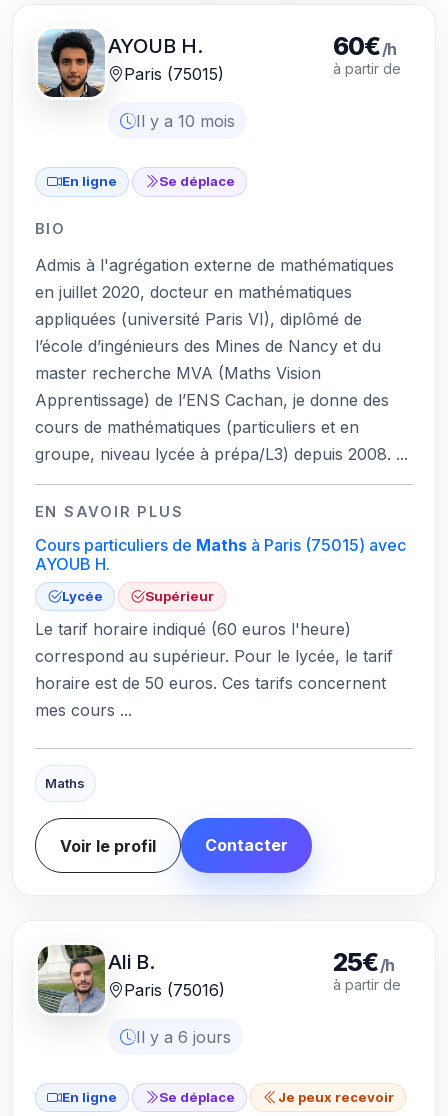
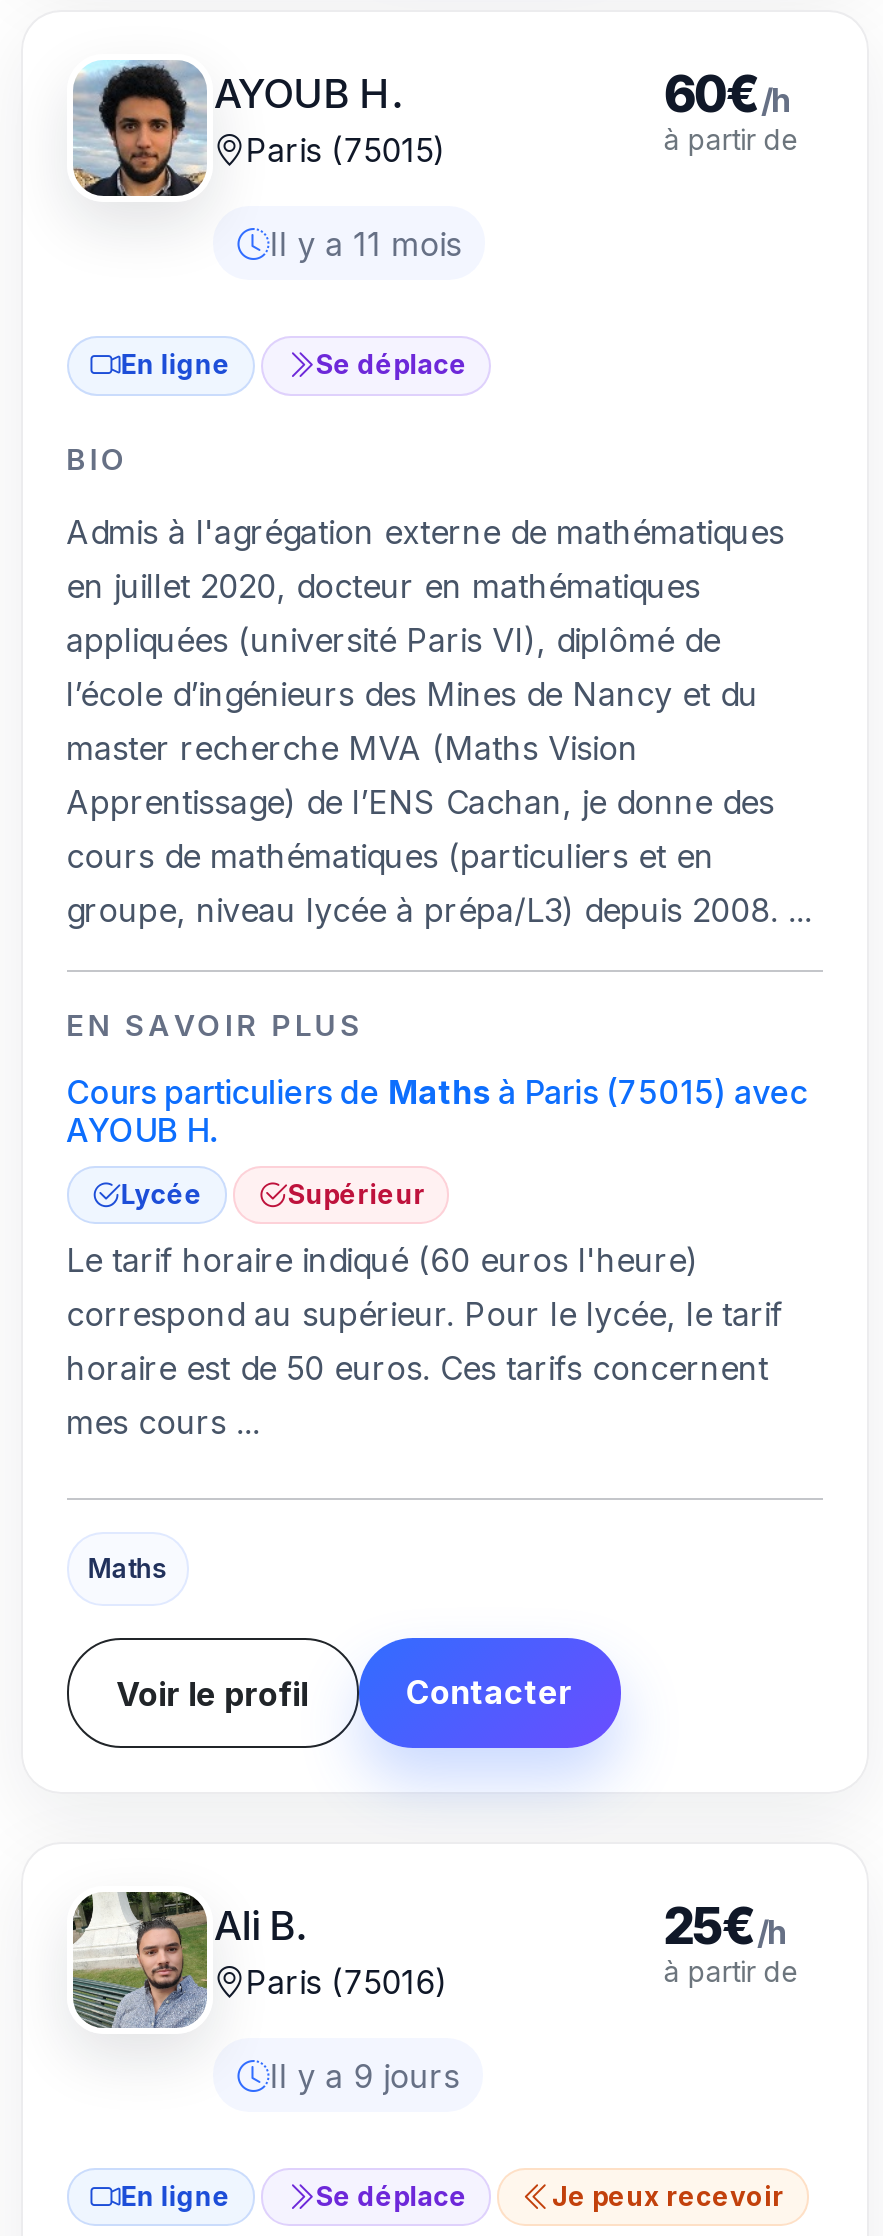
[136,111,235,131] Il y a 10 mois -> [269,224,461,264] Il y a 11 mois
[136,1027,231,1047] Il y a 6 jours -> [269,2056,459,2096] Il y a 9 jours

